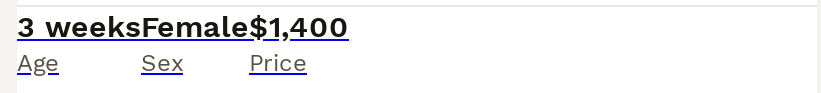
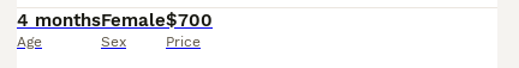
[17,9,141,45] 3 weeks -> [17,10,101,31] 4 months
[249,9,349,45] $1,400 -> [166,10,213,31] $700

